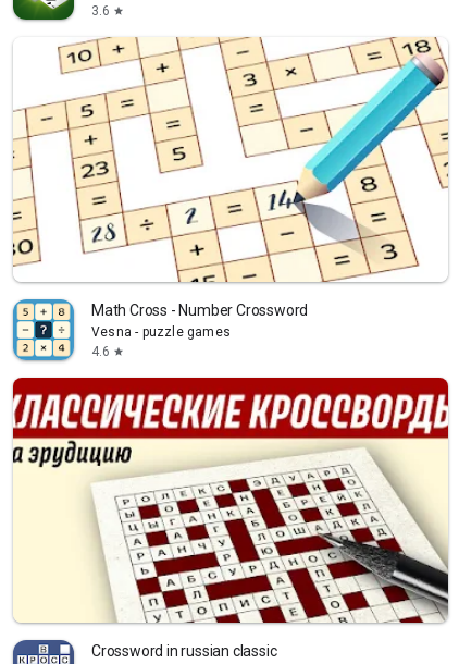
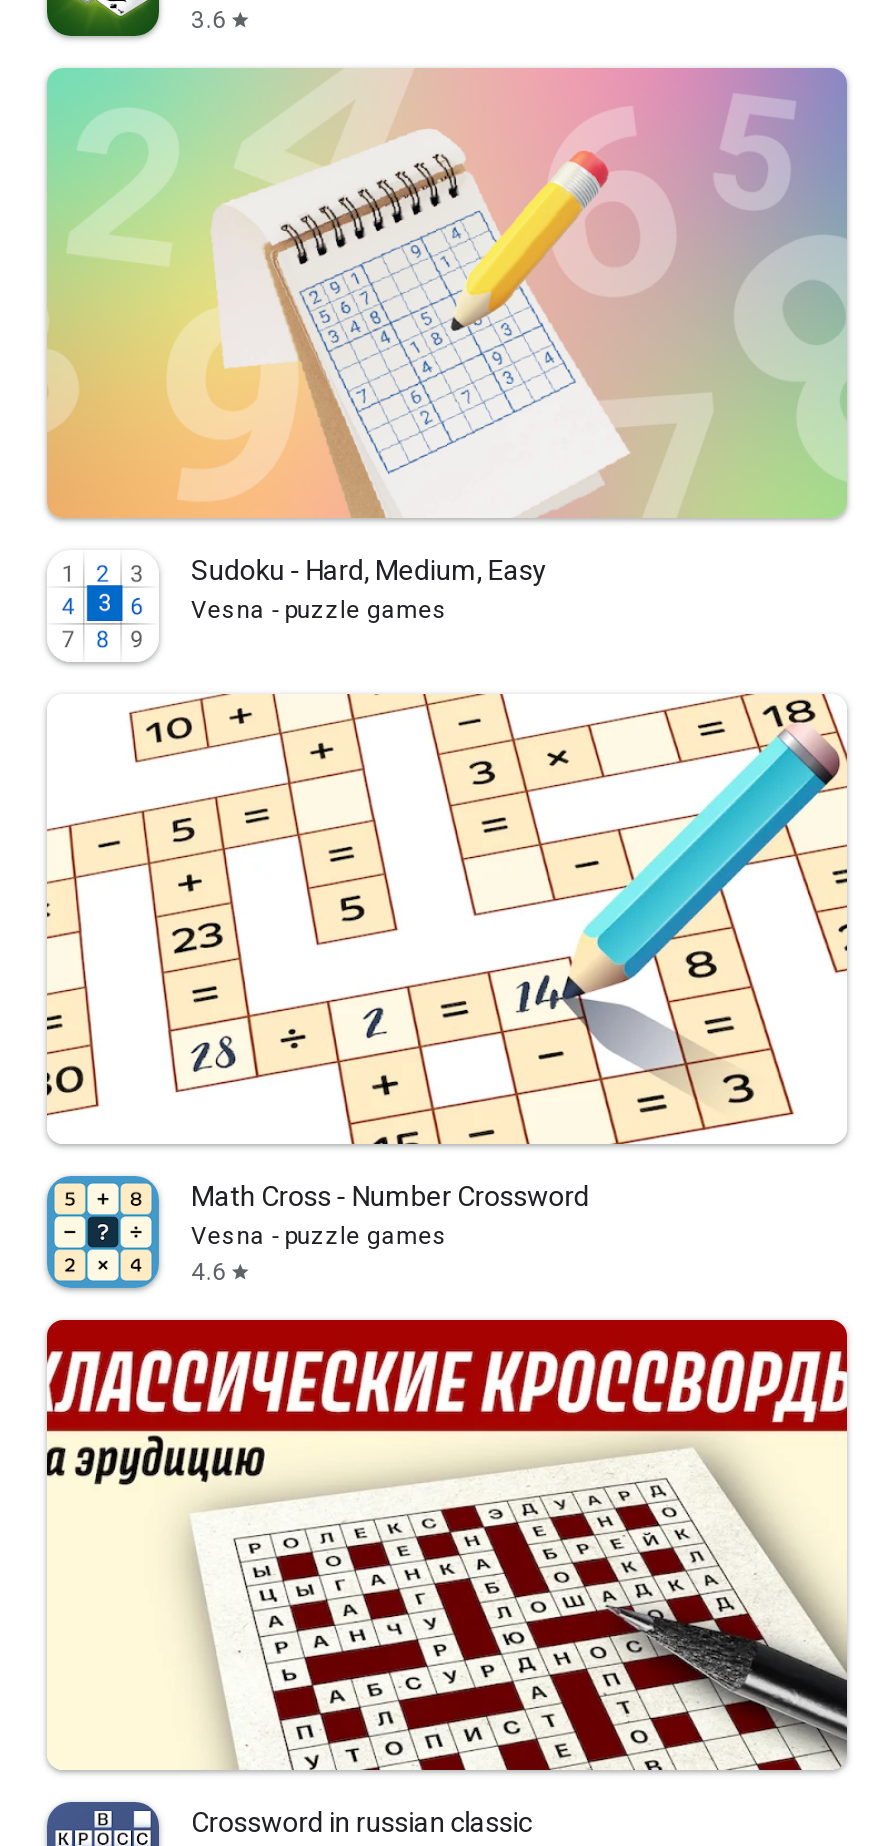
none -> [45,66,849,624] [image] | Sudoku - Hard, Medium, Easy | Vesna - puzzle games
none -> [47,550,159,662] [image]

